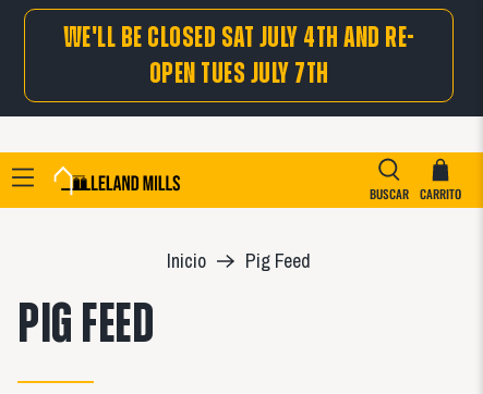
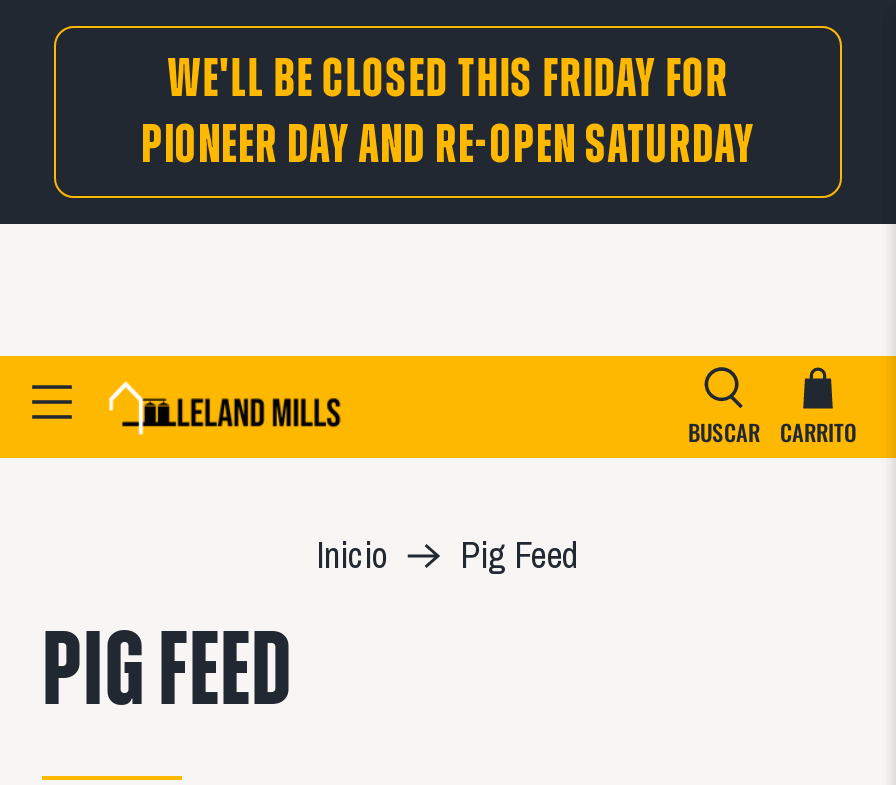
[63,22,415,88] WE'LL BE CLOSED SAT JULY 4TH AND RE- | OPEN TUES JULY 7TH -> [141,51,755,171] WE'LL BE CLOSED THIS FRIDAY FOR | PIONEER DAY AND RE-OPEN SATURDAY

